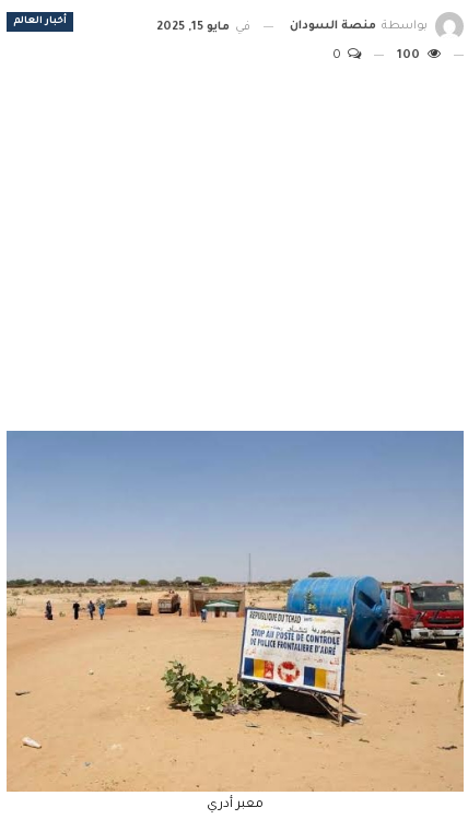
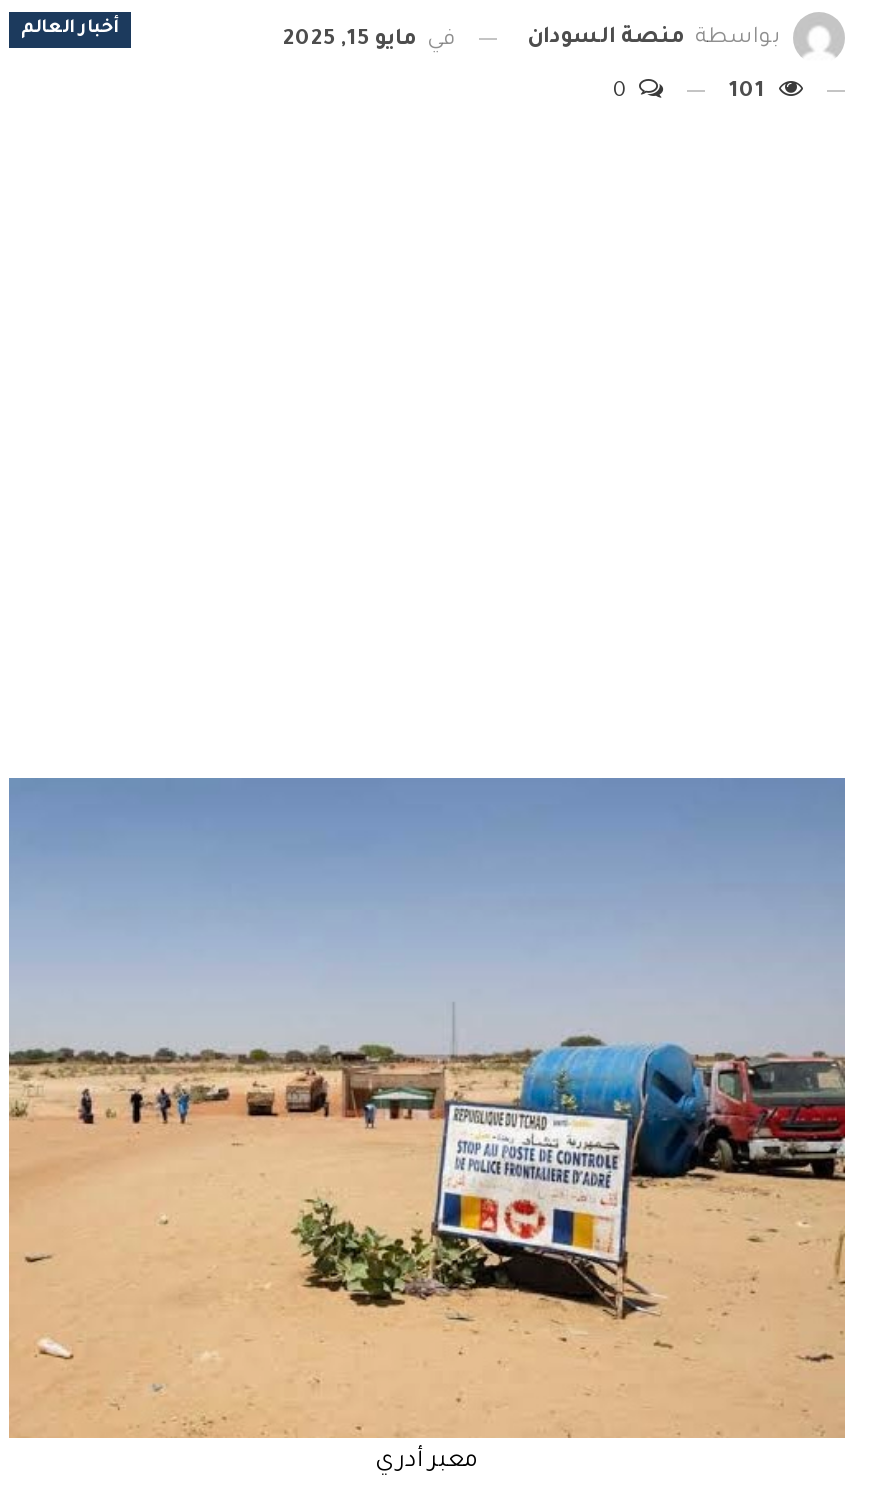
[397,49,420,62] 100 -> [729,79,765,103] 101

